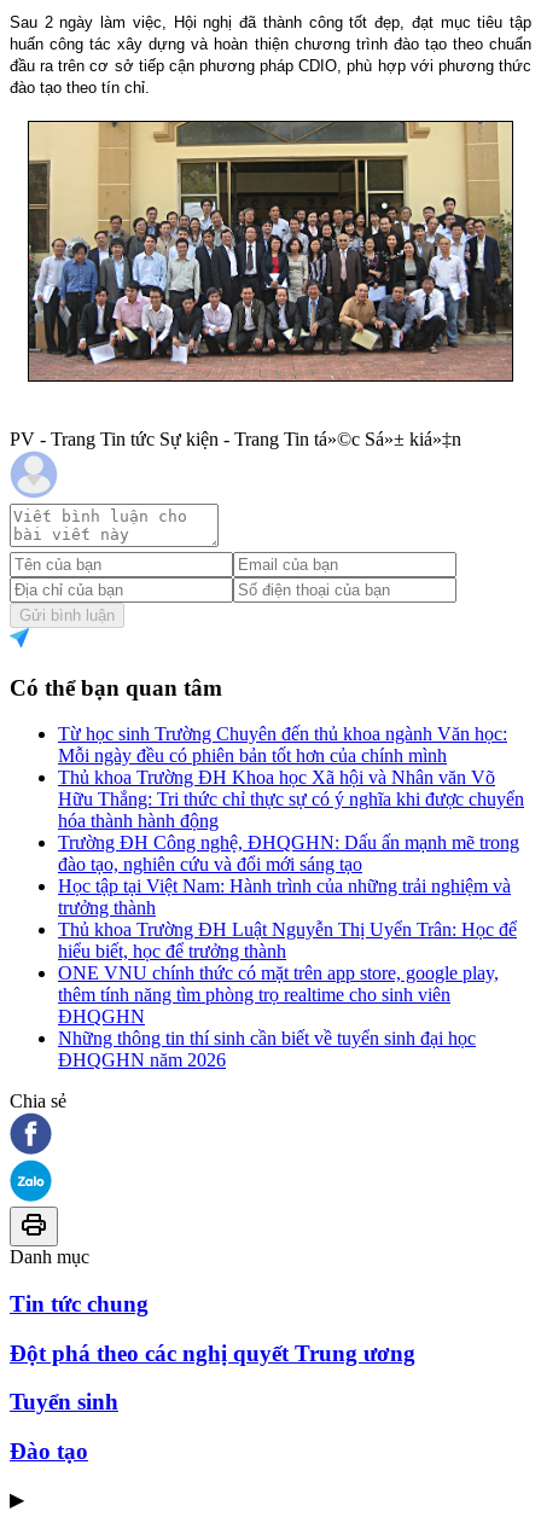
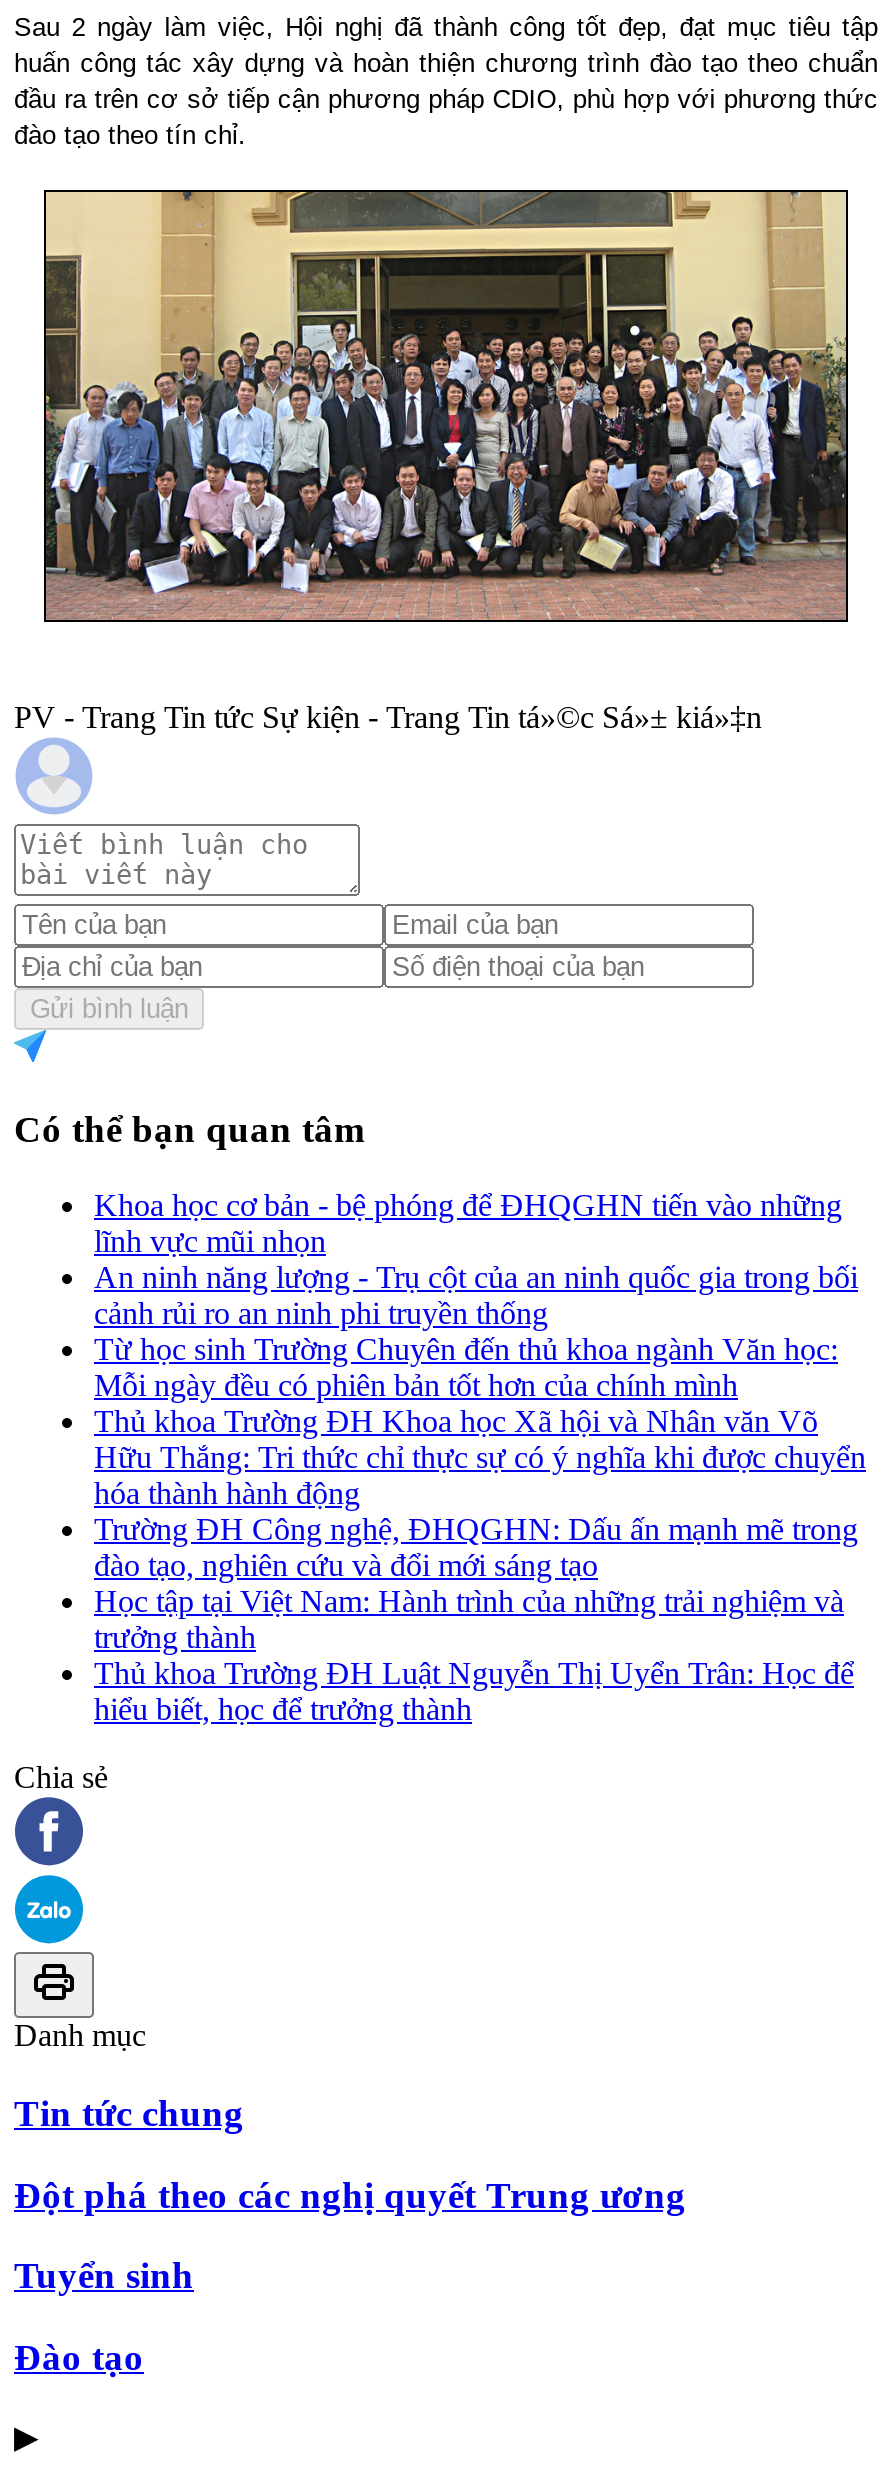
none -> [94,1188,858,1330] Khoa học cơ bản - bệ phóng để ĐHQGHN tiến vào những | lĩnh vực mũi nhọn | An ninh năng lượng - Trụ cột của an ninh quốc gia trong bối | cảnh rủi ro an ninh phi truyền thống
moved [58,724,524,962] -> [94,1332,866,1726]: Từ học sinh Trường Chuyên đến thủ khoa ngành Văn học: | Mỗi ngày đều có phiên bản tốt hơn của chính mình | Thủ khoa Trường ĐH Khoa học Xã hội và Nhân văn Võ | ... | Thủ khoa Trường ĐH Luật Nguyễn Thị Uyển Trân: Học để | hiểu biết, học để trưởng thành
[58,963,499,1070] ONE VNU chính thức có mặt trên app store, google play, | thêm tính năng tìm phòng trọ realtime cho sinh viên | ĐHQGHN | Những thông tin thí sinh cần biết về tuyển sinh đại học | ĐHQGHN năm 2026 -> none

